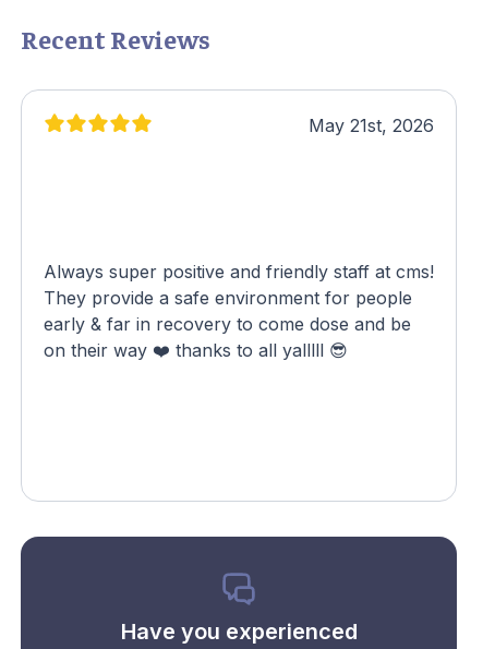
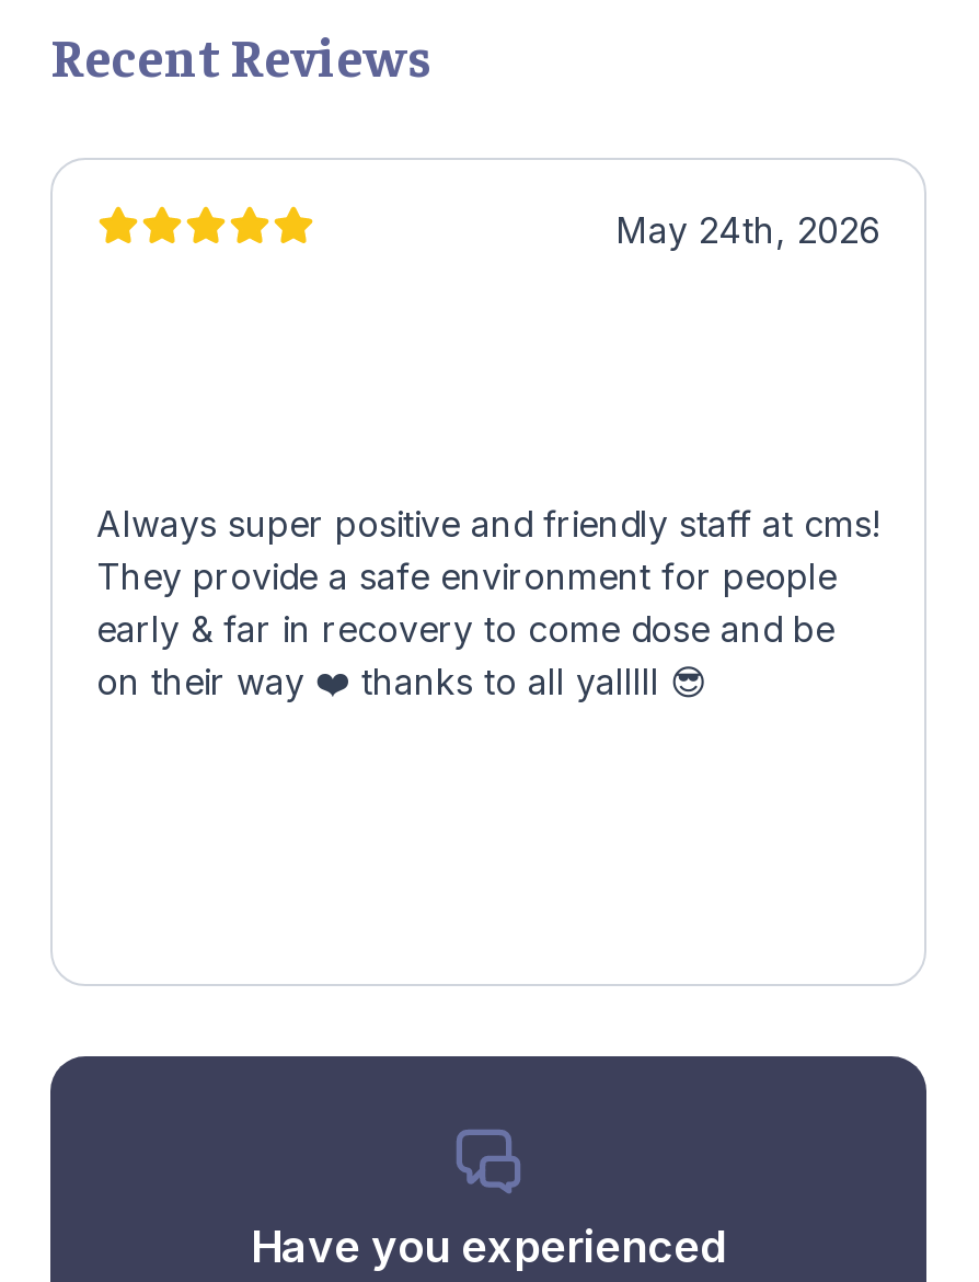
[309,115,434,137] May 21st, 2026 -> [615,209,880,252] May 24th, 2026

